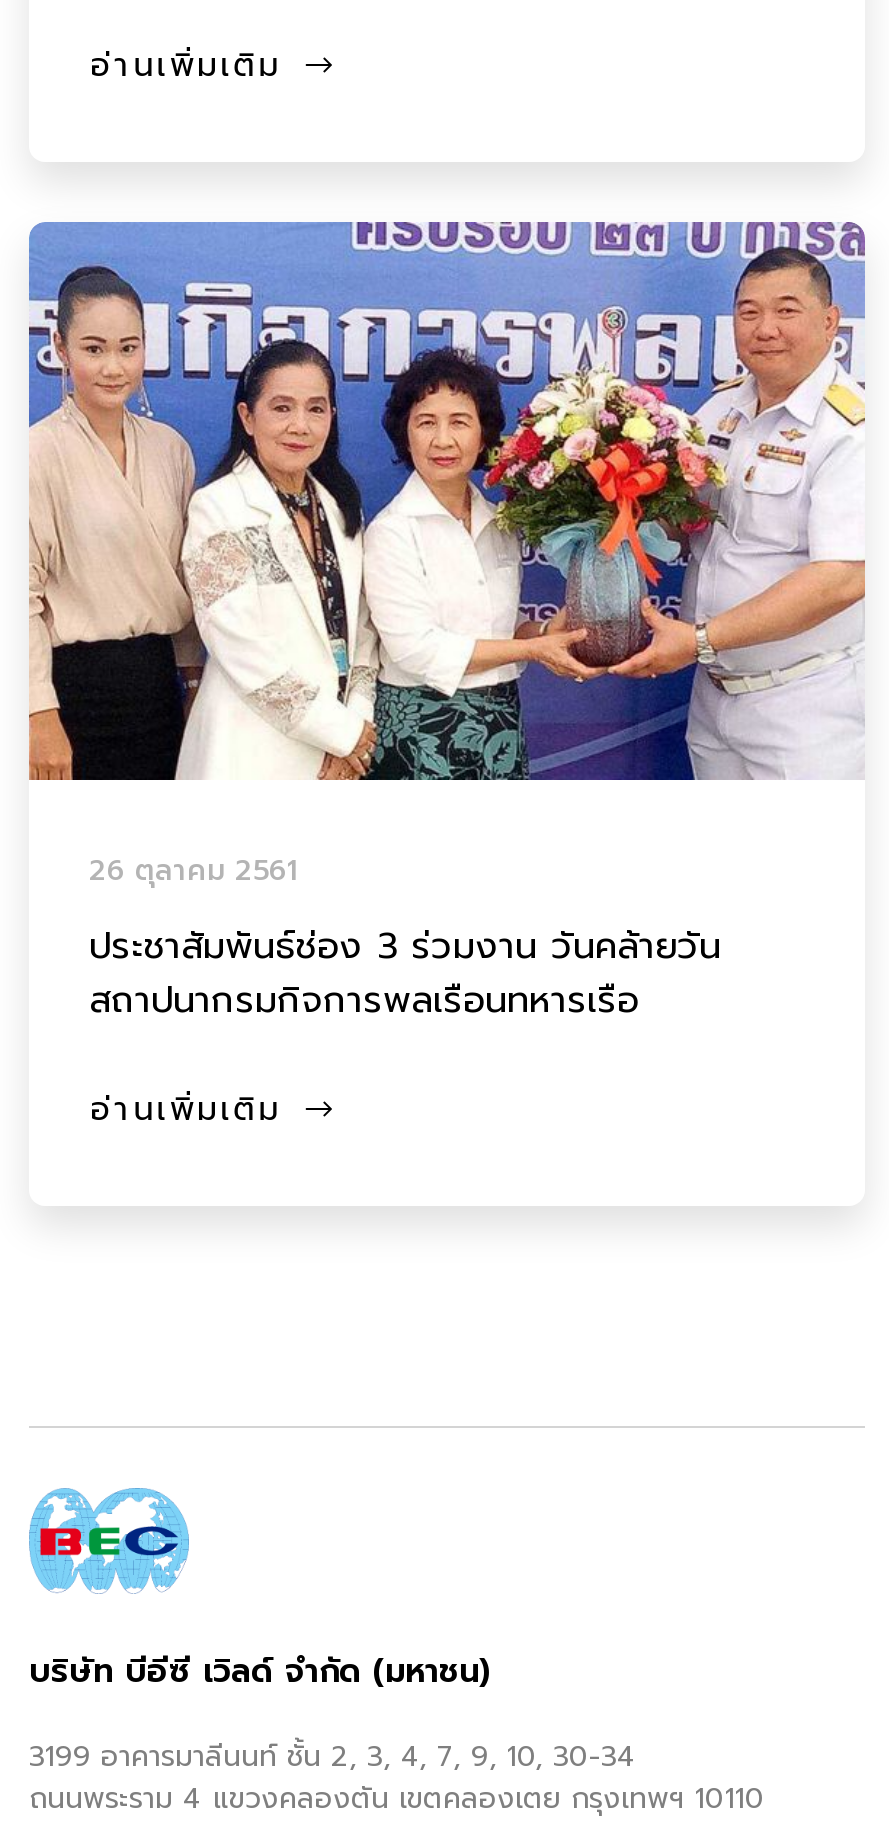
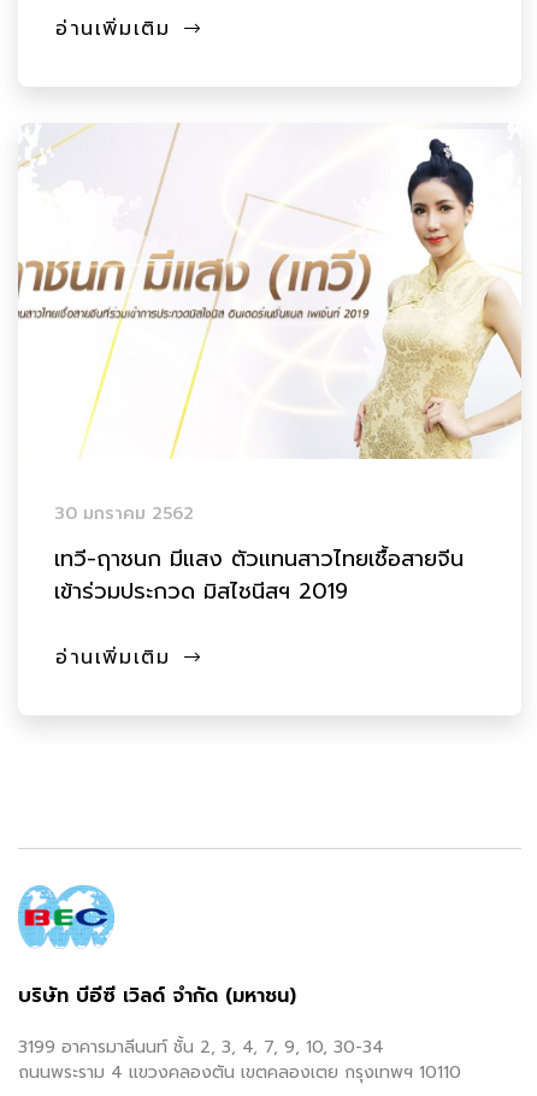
[27,220,867,892] [image] | 26 ตุลาคม 2561 -> [18,123,521,526] [image] | 30 มกราคม 2562
[89,918,721,1028] ประชาสัมพันธ์ช่อง 3 ร่วมงาน วันคล้ายวัน | สถาปนากรมกิจการพลเรือนทหารเรือ -> [54,542,464,608] เทวี-ฤาชนก มีแสง ตัวแทนสาวไทยเชื้อสายจีน | เข้าร่วมประกวด มิสไชนีสฯ 2019

